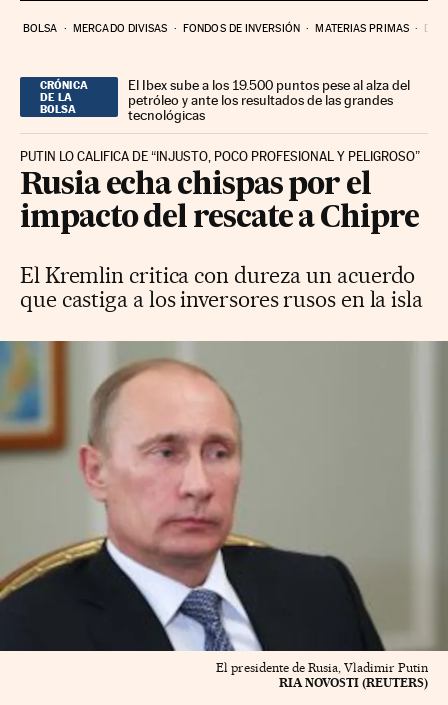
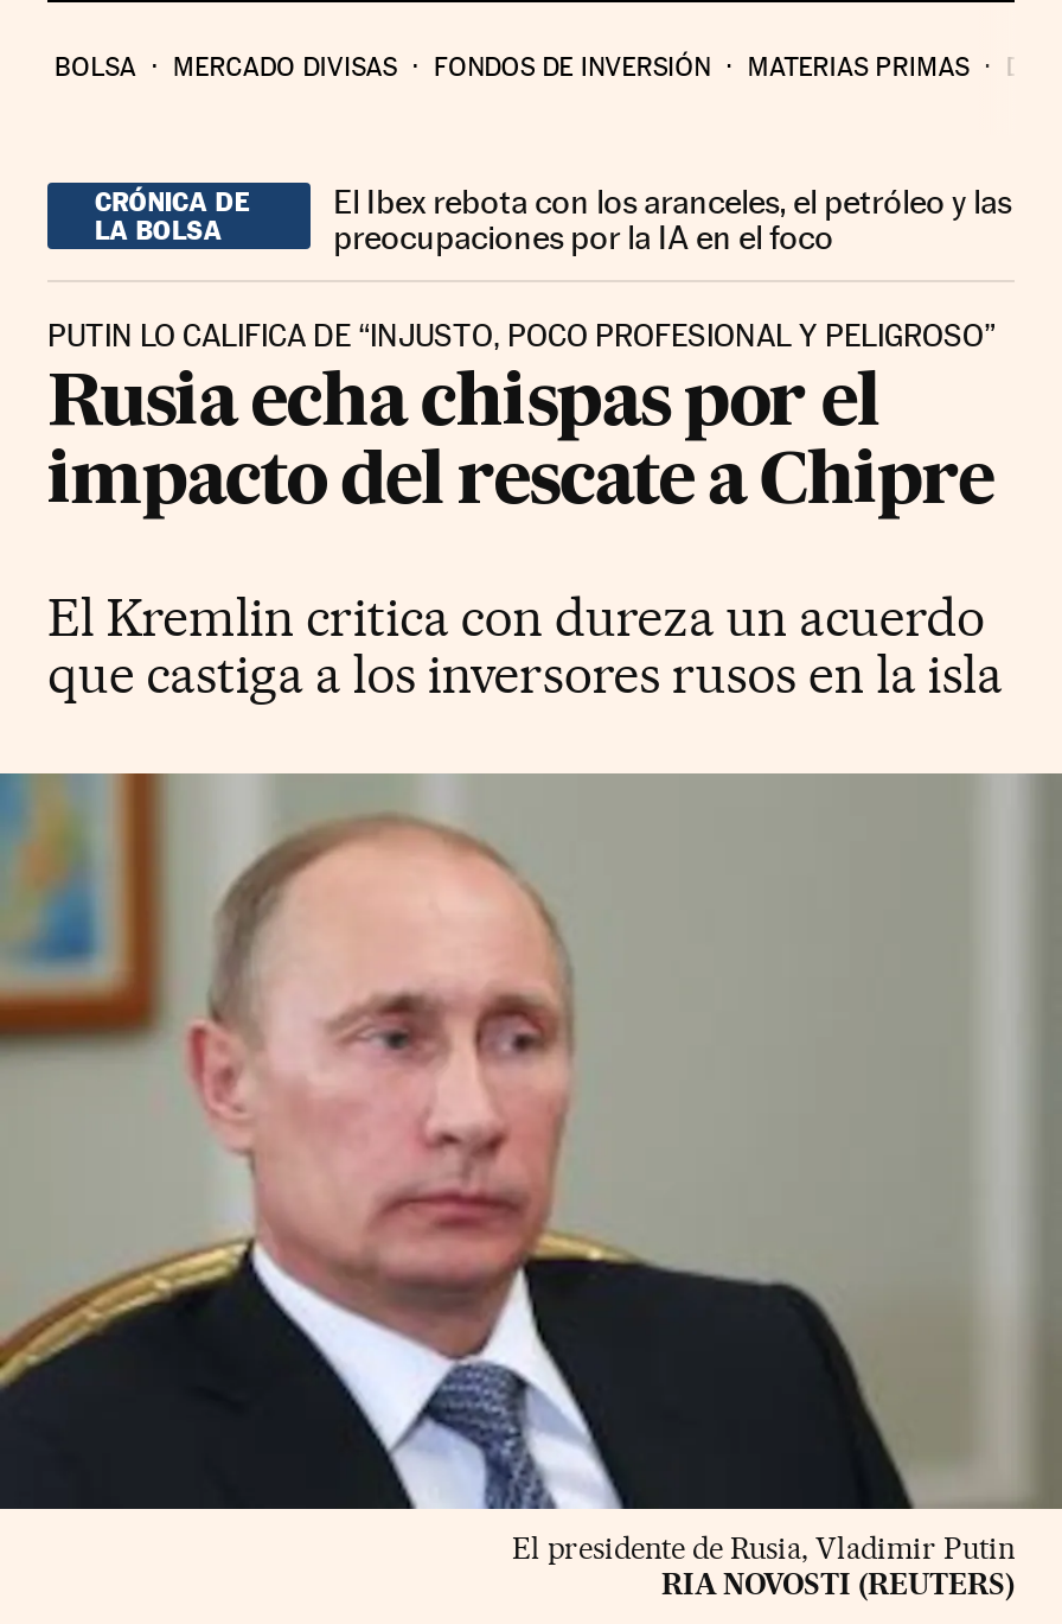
[128,77,410,123] El Ibex sube a los 19.500 puntos pese al alza del | petróleo y ante los resultados de las grandes | tecnológicas -> [333,182,1011,255] El Ibex rebota con los aranceles, el petróleo y las | preocupaciones por la IA en el foco

